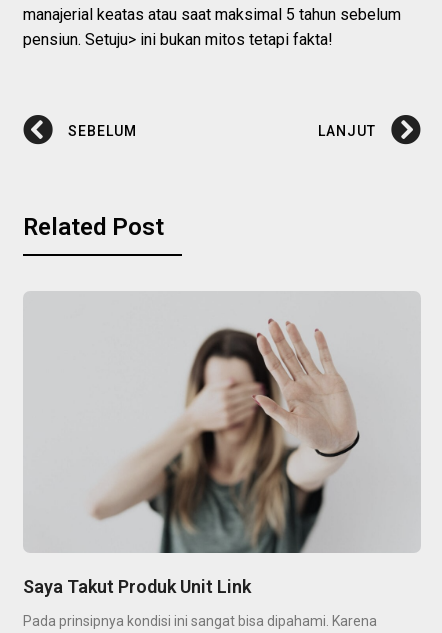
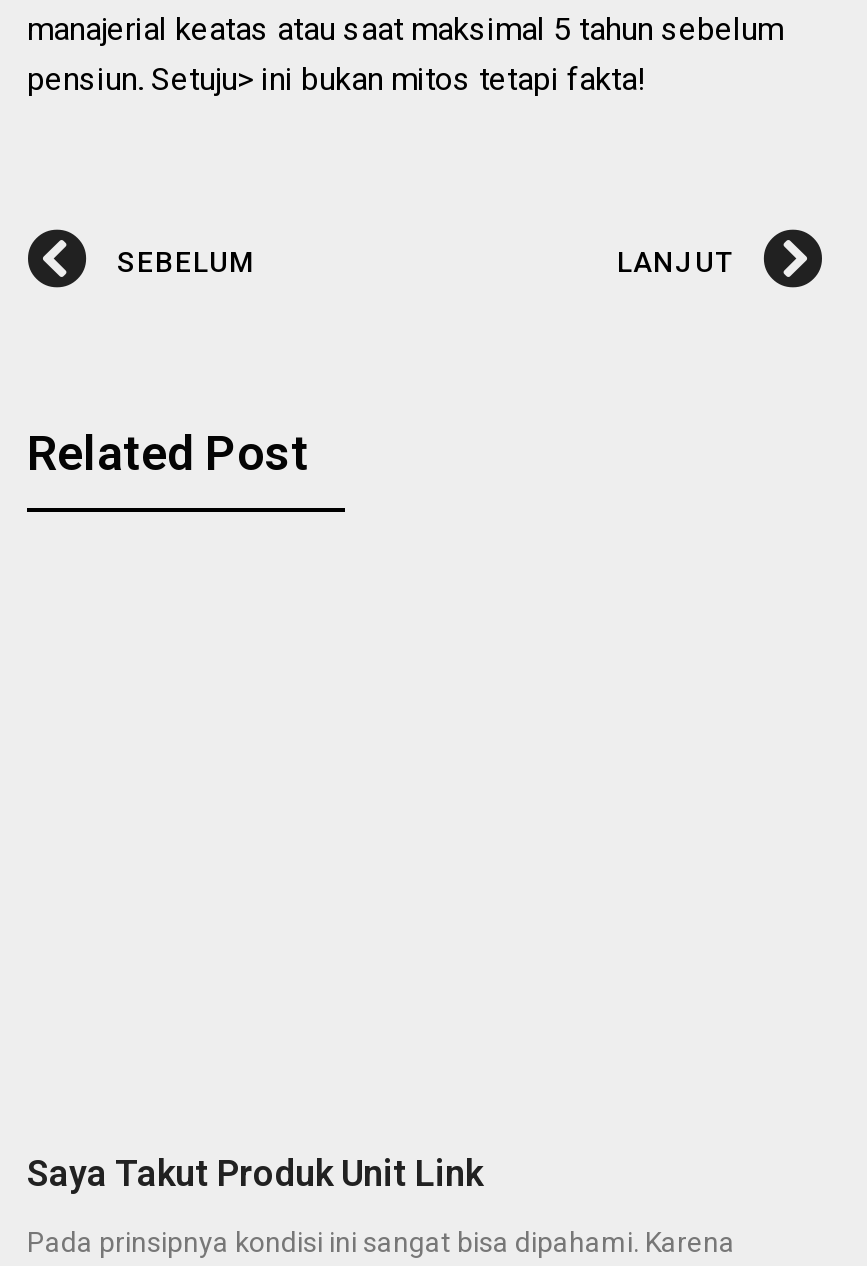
[24,292,421,554] [image] -> none

